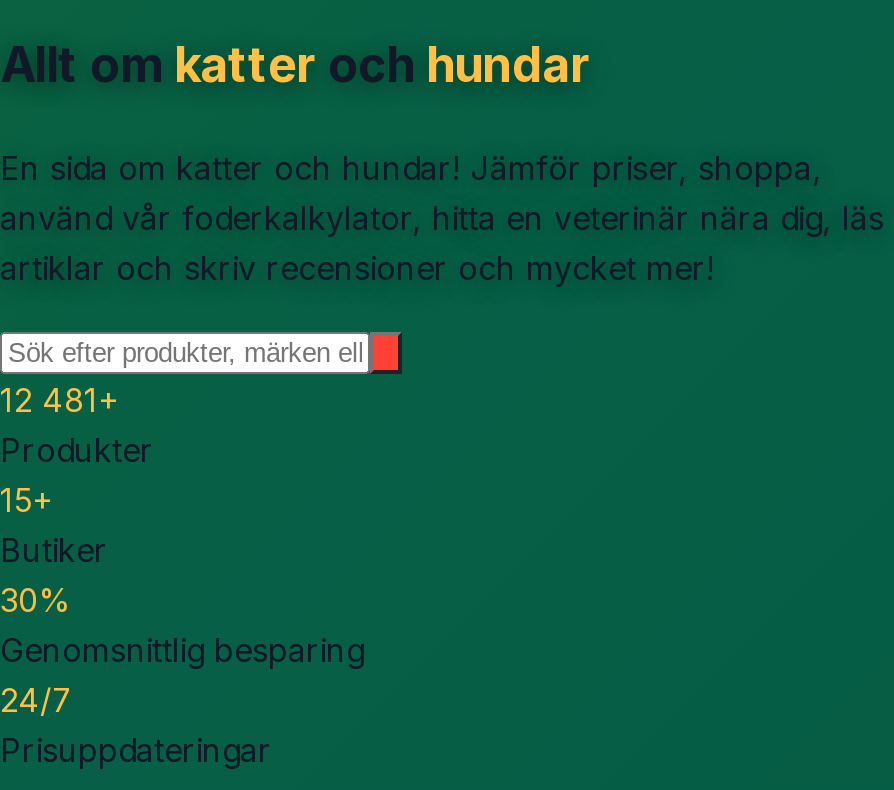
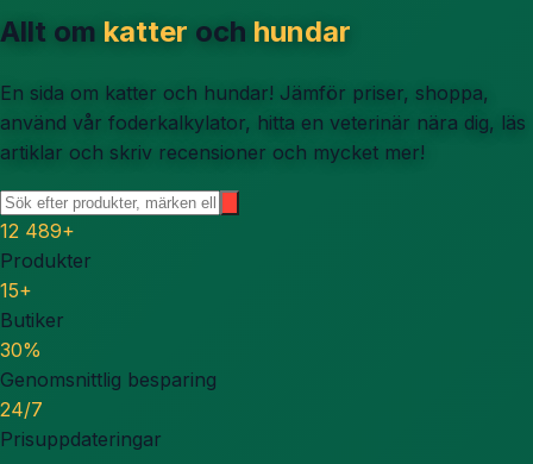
[0,381,120,421] 12 481 + -> [0,219,75,243] 12 489 +

